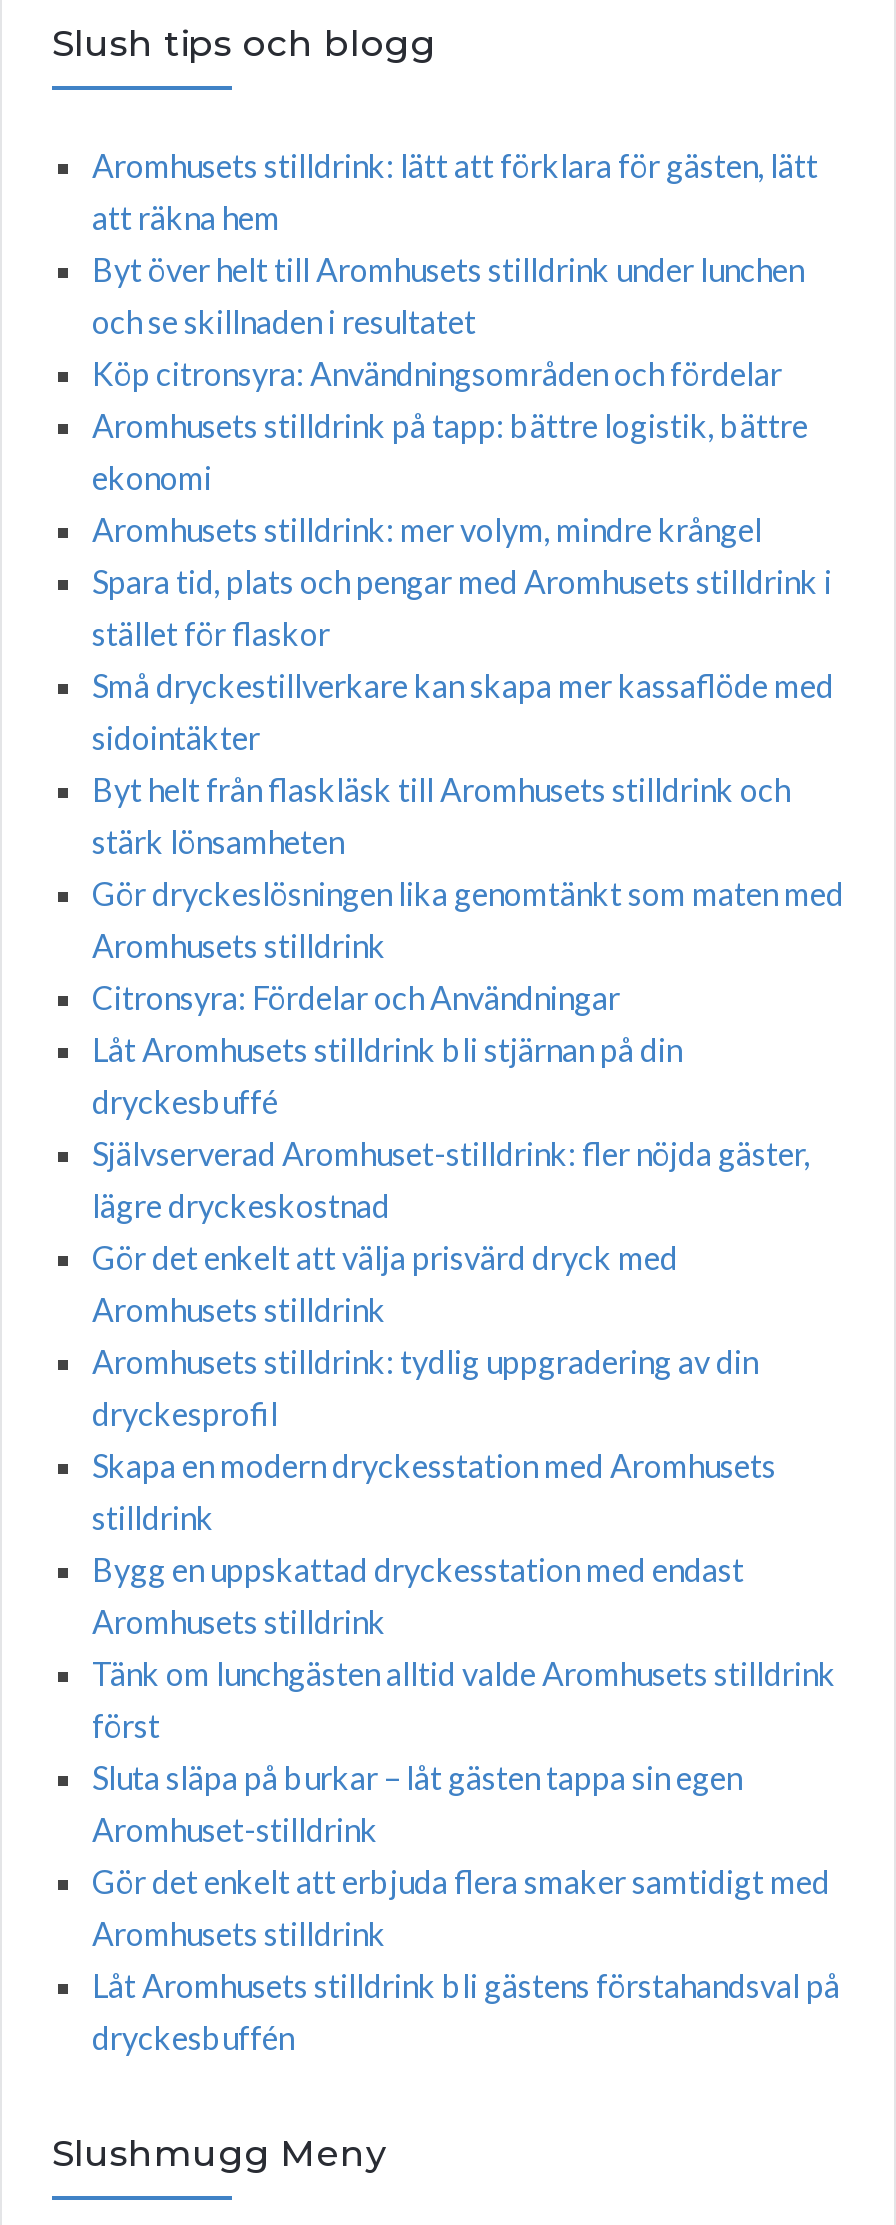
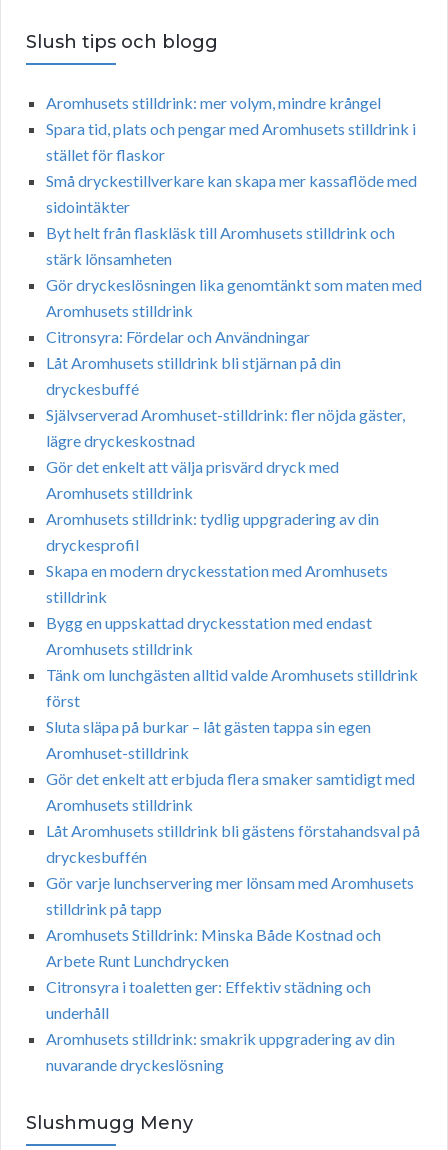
[92,146,818,496] Aromhusets stilldrink: lätt att förklara för gästen, lätt | att räkna hem | Byt över helt till Aromhusets stilldrink under lunchen | och se skillnaden i resultatet | Köp citronsyra: Användningsområden och fördelar | Aromhusets stilldrink på tapp: bättre logistik, bättre | ekonomi -> none
moved [92,510,844,2056] -> [46,93,422,866]: Aromhusets stilldrink: mer volym, mindre krångel | Spara tid, plats och pengar med Aromhusets stilldrink i | stället för flaskor | ... | Låt Aromhusets stilldrink bli gästens förstahandsval på | dryckesbuffén
none -> [46,873,414,1074] Gör varje lunchservering mer lönsam med Aromhusets | stilldrink på tapp | Aromhusets Stilldrink: Minska Både Kostnad och | Arbete Runt Lunchdrycken | Citronsyra i toaletten ger: Effektiv städning och | underhåll | Aromhusets stilldrink: smakrik uppgradering av din | nuvarande dryckeslösning

